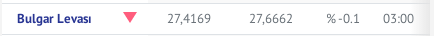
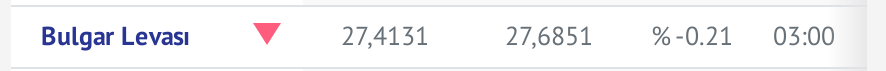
[167,10,211,27] 27,4169 -> [341,19,429,53] 27,4131
[249,10,293,27] 27,6662 -> [505,19,593,53] 27,6851
[325,10,359,27] % -0.1 -> [651,19,733,53] % -0.21

